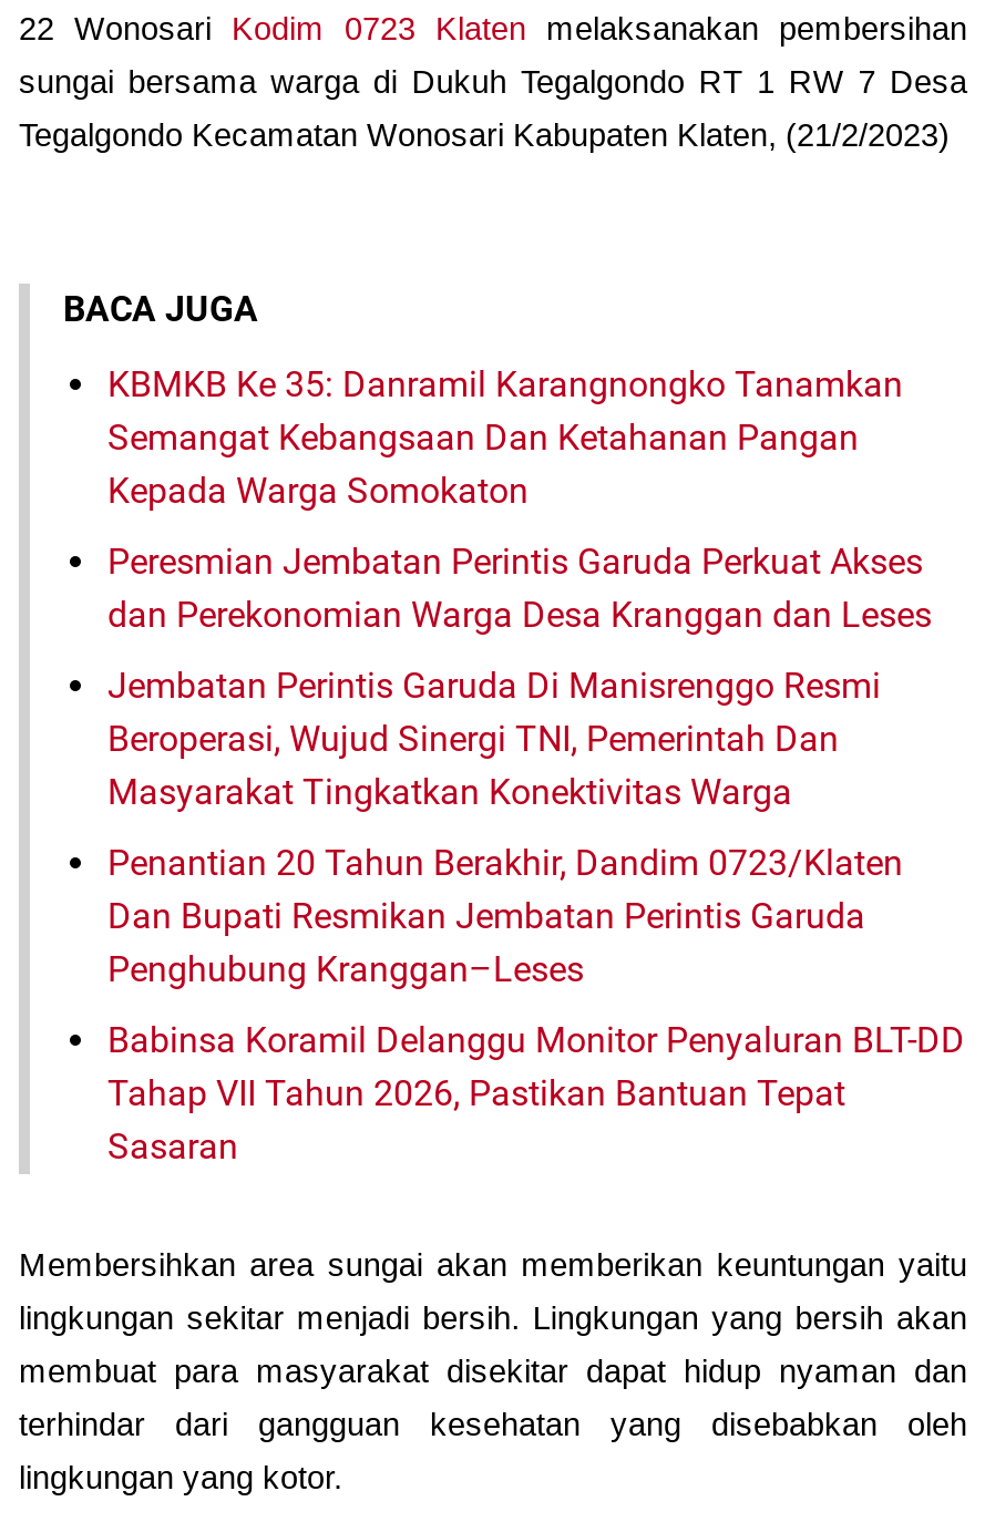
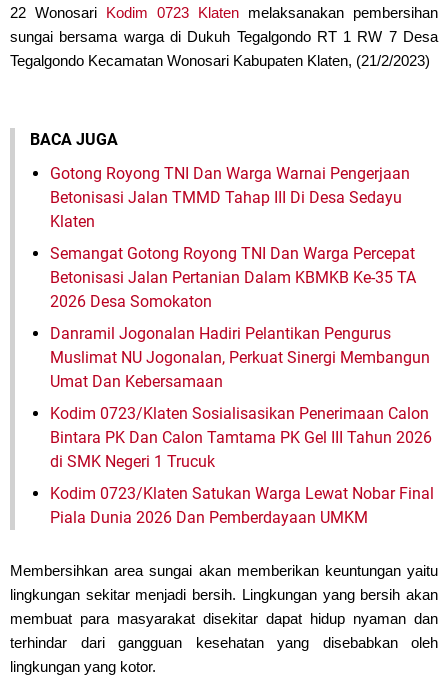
[107,363,903,511] KBMKB Ke 35: Danramil Karangnongko Tanamkan | Semangat Kebangsaan Dan Ketahanan Pangan | Kepada Warga Somokaton -> [50,164,410,231] Gotong Royong TNI Dan Warga Warnai Pengerjaan | Betonisasi Jalan TMMD Tahap III Di Desa Sedayu | Klaten
[107,540,932,635] Peresmian Jembatan Perintis Garuda Perkuat Akses | dan Perekonomian Warga Desa Kranggan dan Leses -> [50,244,416,311] Semangat Gotong Royong TNI Dan Warga Percepat | Betonisasi Jalan Pertanian Dalam KBMKB Ke-35 TA | 2026 Desa Somokaton
[107,664,881,813] Jembatan Perintis Garuda Di Manisrenggo Resmi | Beroperasi, Wujud Sinergi TNI, Pemerintah Dan | Masyarakat Tingkatkan Konektivitas Warga -> [50,324,430,391] Danramil Jogonalan Hadiri Pelantikan Pengurus | Muslimat NU Jogonalan, Perkuat Sinergi Membangun | Umat Dan Kebersamaan
[107,841,903,990] Penantian 20 Tahun Berakhir, Dandim 0723/Klaten | Dan Bupati Resmikan Jembatan Perintis Garuda | Penghubung Kranggan–Leses -> [50,404,432,471] Kodim 0723/Klaten Sosialisasikan Penerimaan Calon | Bintara PK Dan Calon Tamtama PK Gel III Tahun 2026 | di SMK Negeri 1 Trucuk
[107,1019,965,1167] Babinsa Koramil Delanggu Monitor Penyaluran BLT-DD | Tahap VII Tahun 2026, Pastikan Bantuan Tepat | Sasaran -> [50,484,434,527] Kodim 0723/Klaten Satukan Warga Lewat Nobar Final | Piala Dunia 2026 Dan Pemberdayaan UMKM

